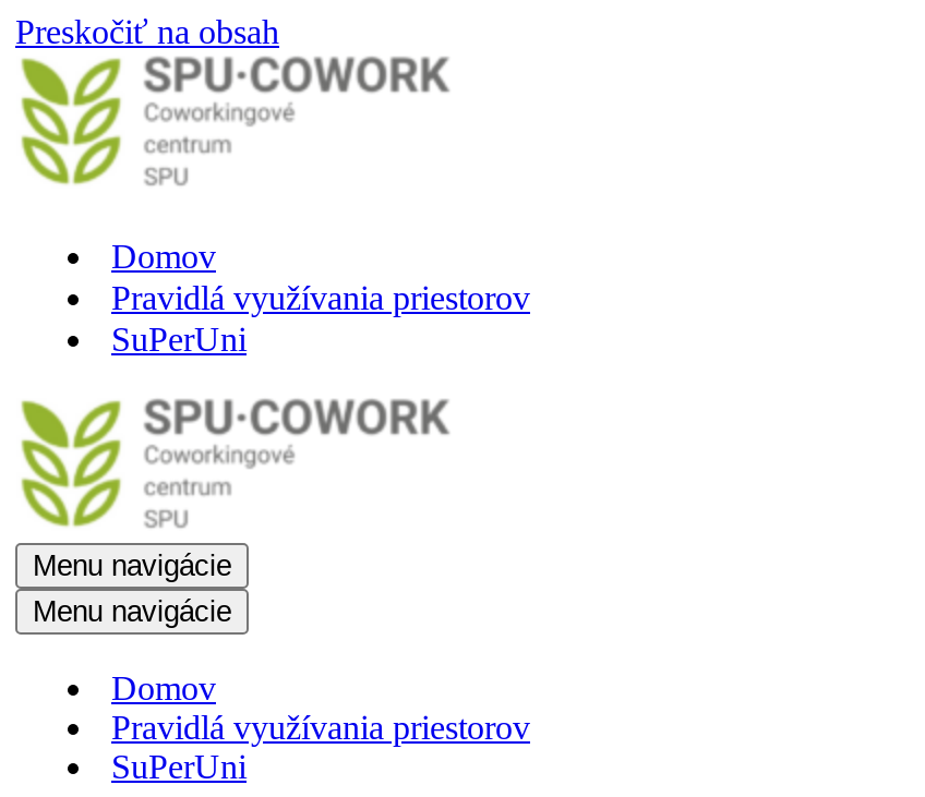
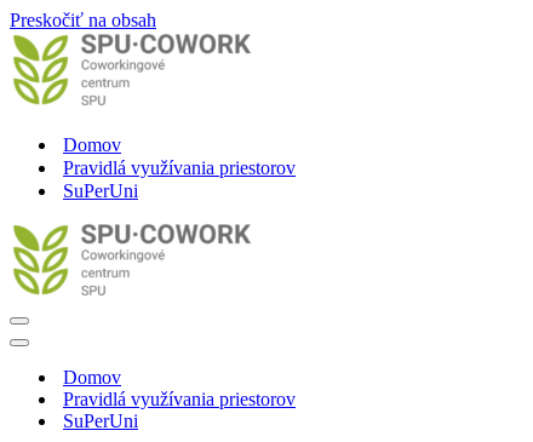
[33,550,231,628] Menu navigácie | Menu navigácie -> none

